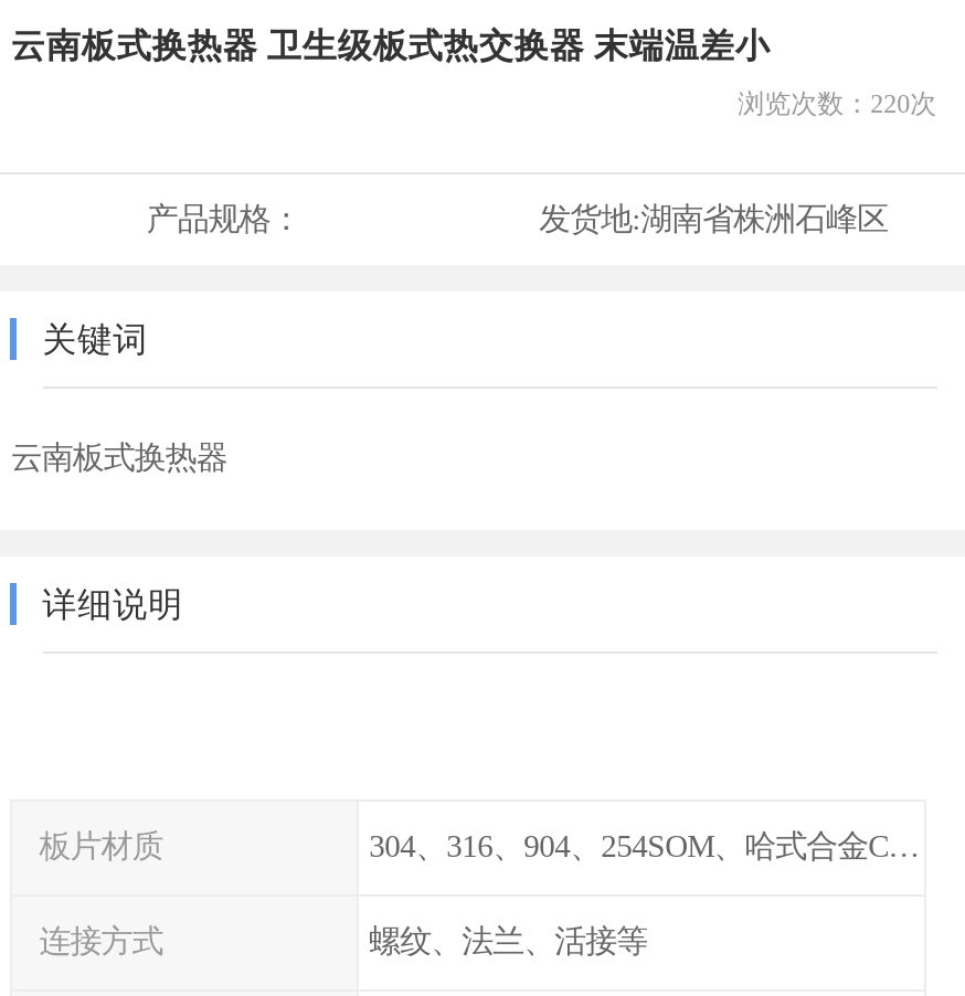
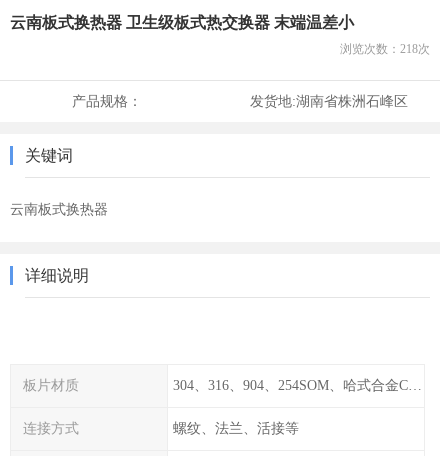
[738,89,937,119] 浏览次数：220次 -> [340,42,430,56] 浏览次数：218次

